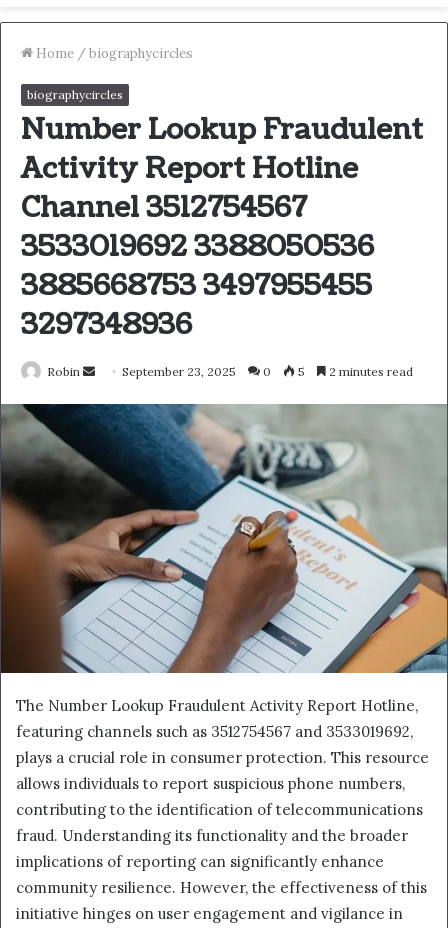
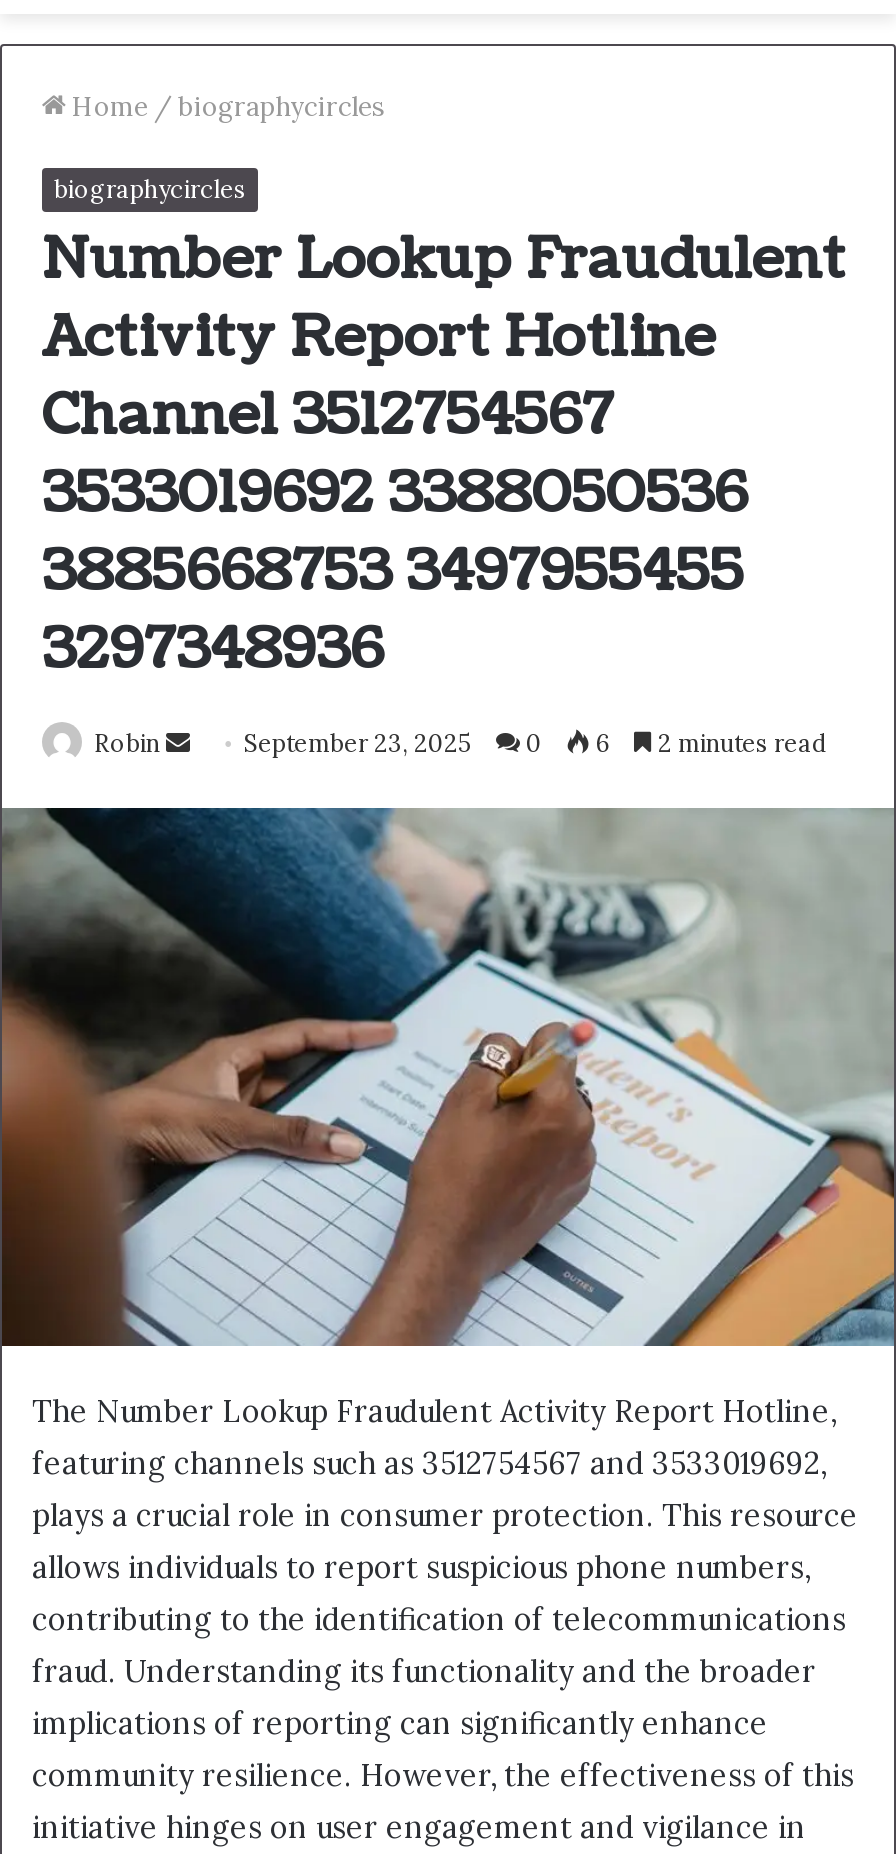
[295,364,305,379] 5 -> [590,728,610,758] 6

